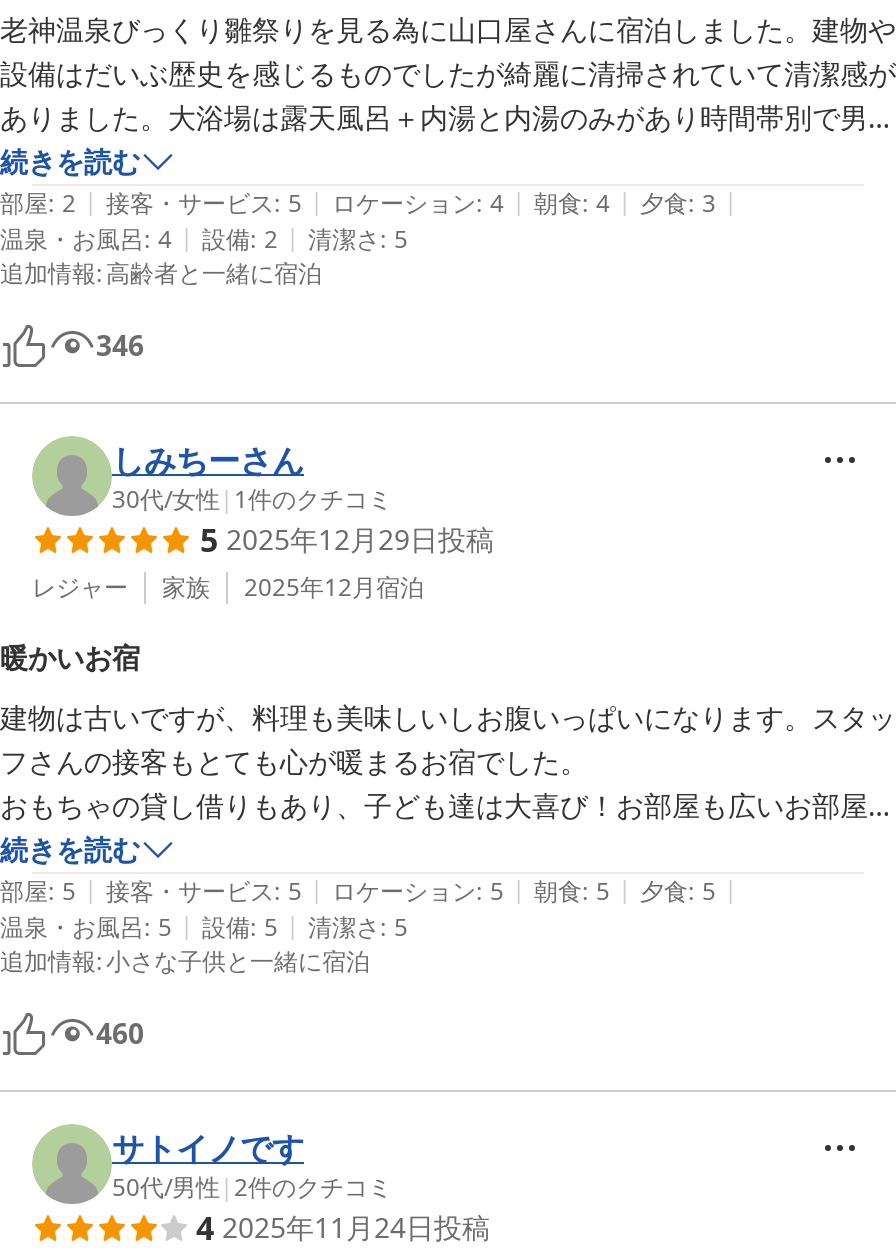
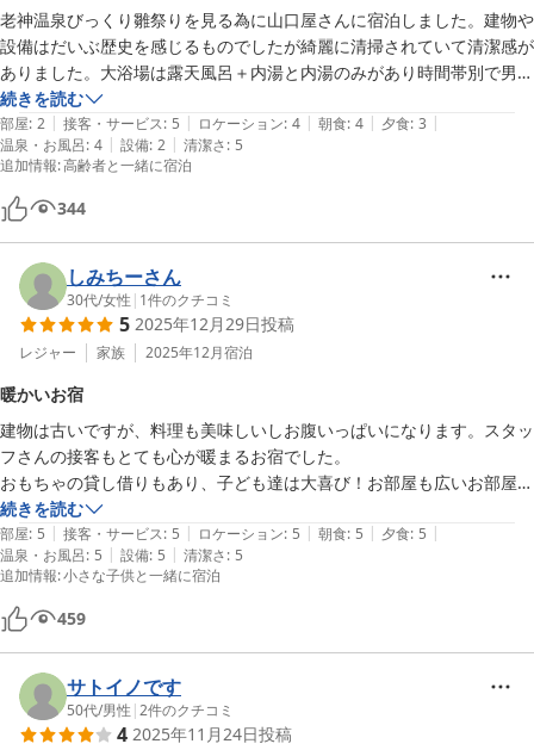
[96,326,144,364] 346 -> [57,197,86,219] 344
[96,1014,144,1052] 460 -> [57,607,86,630] 459

